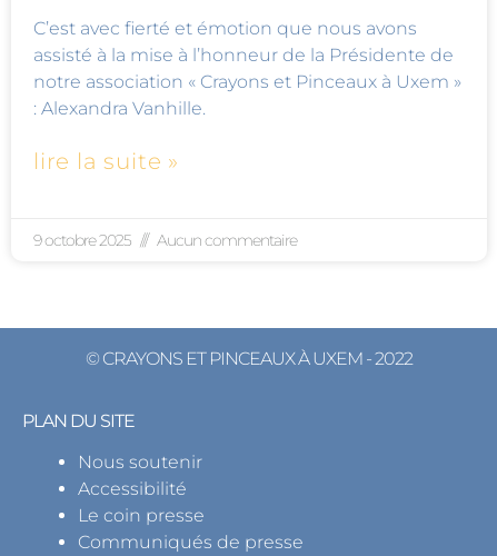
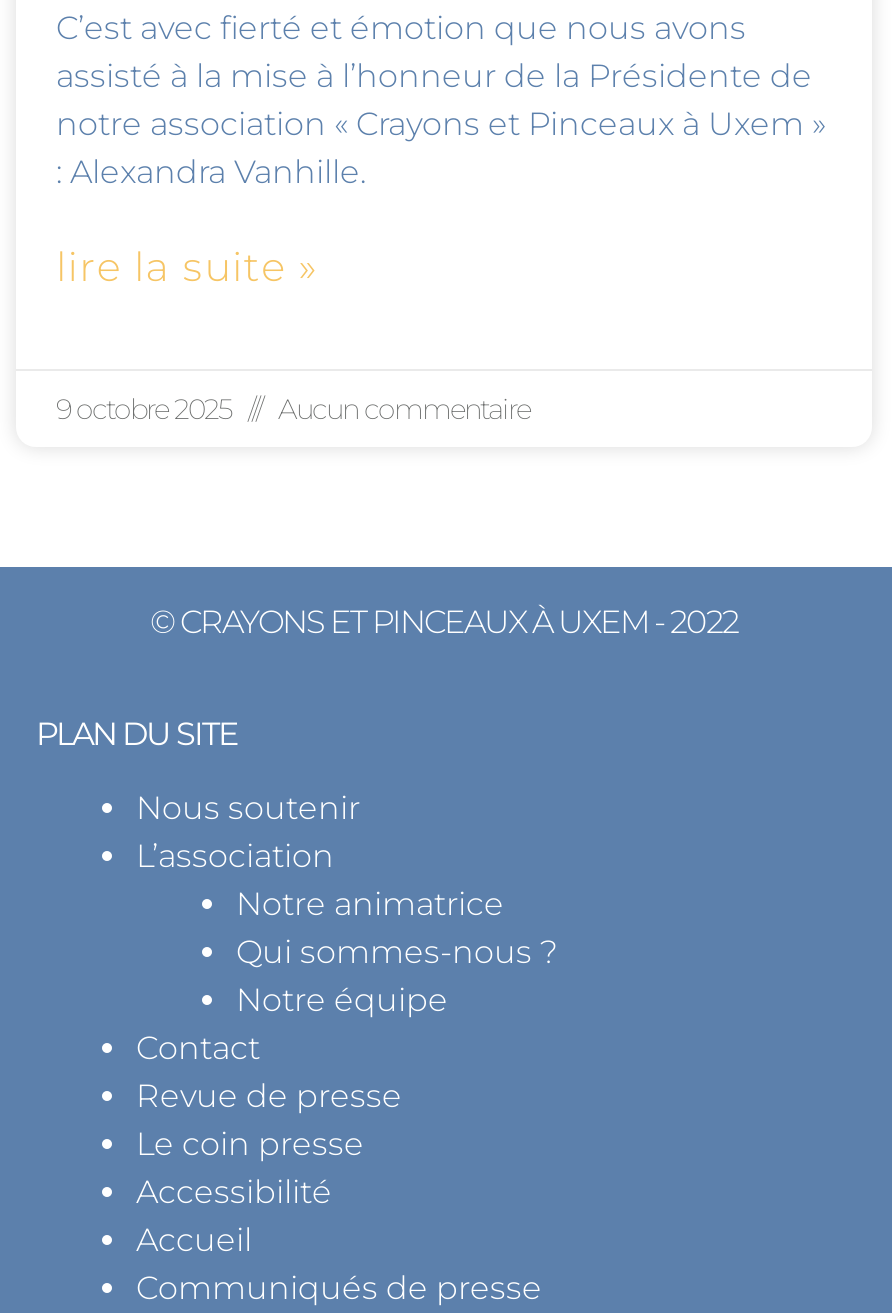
none -> [136,836,558,1114] L’association | Notre animatrice | Qui sommes-nous ? | Notre équipe | Contact | Revue de presse
moved [78,505,205,526] -> [136,1124,364,1162]: Le coin presse
none -> [136,1220,252,1258] Accueil

